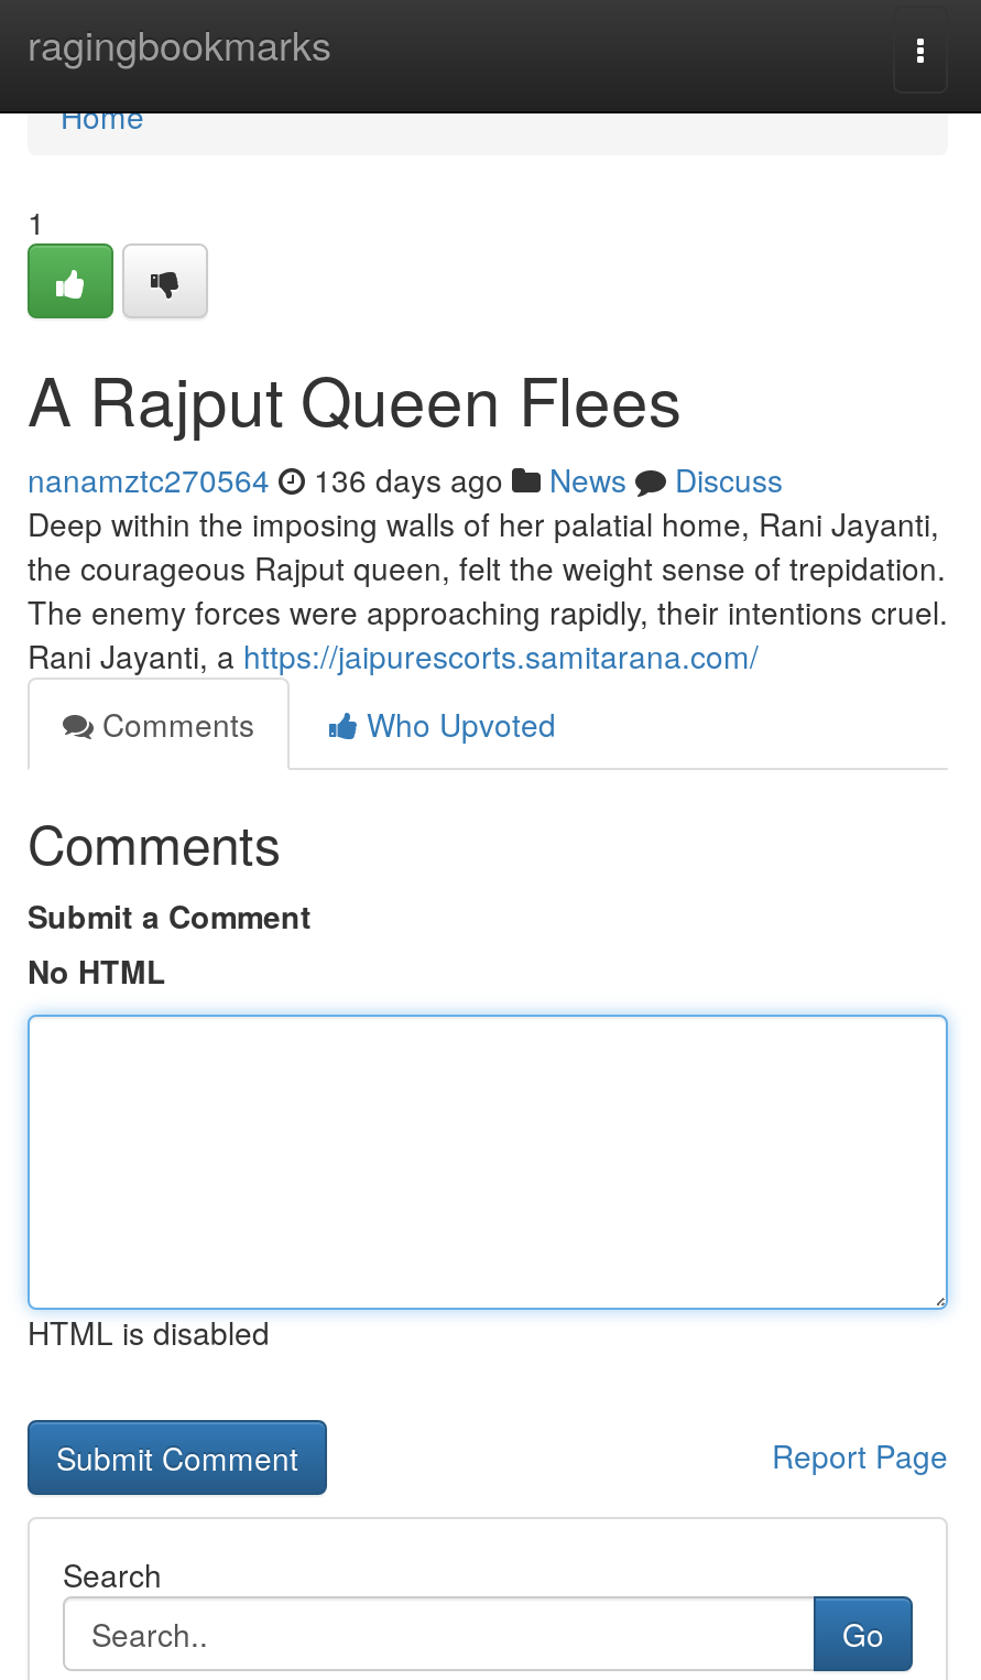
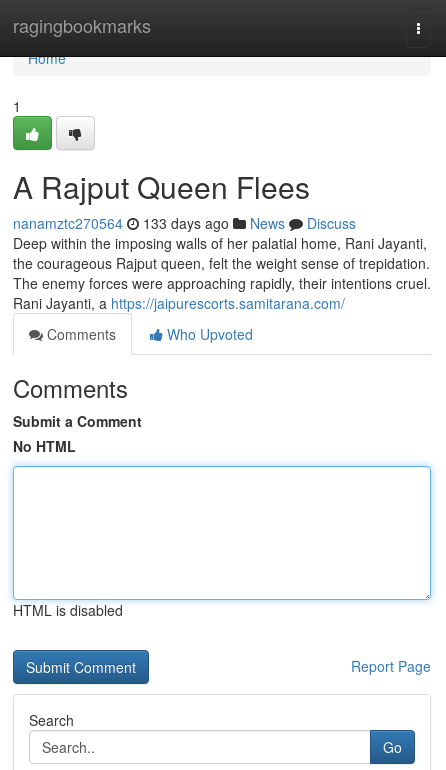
[28,457,783,501] nanamztc270564 136 days ago News Discuss -> [13,213,356,233] nanamztc270564 133 days ago News Discuss

